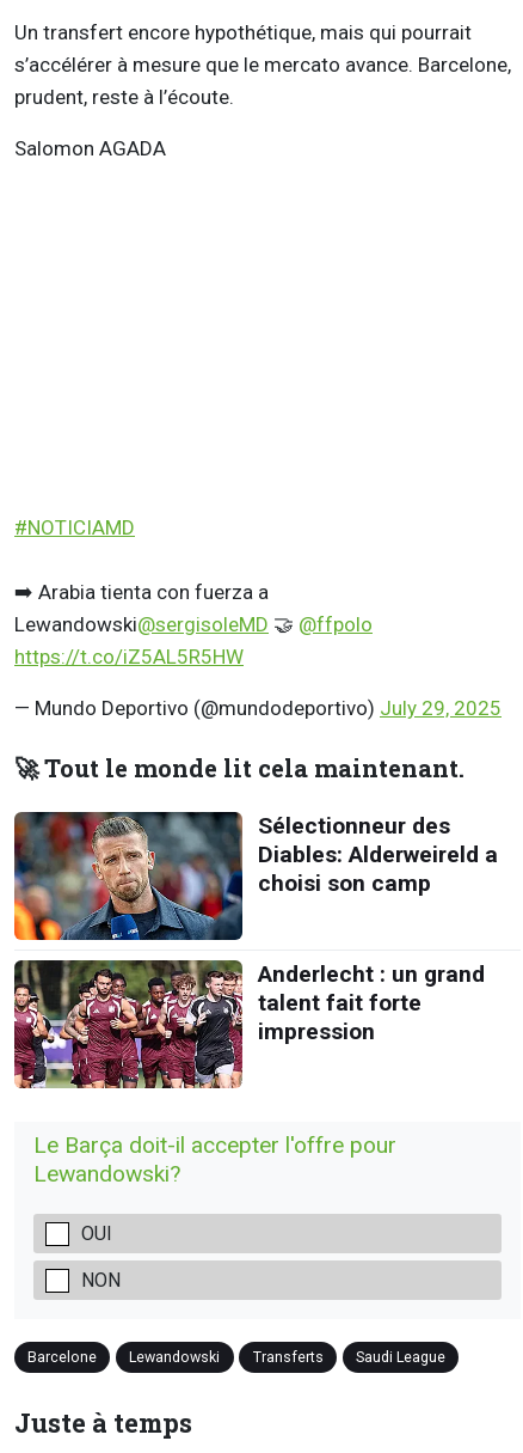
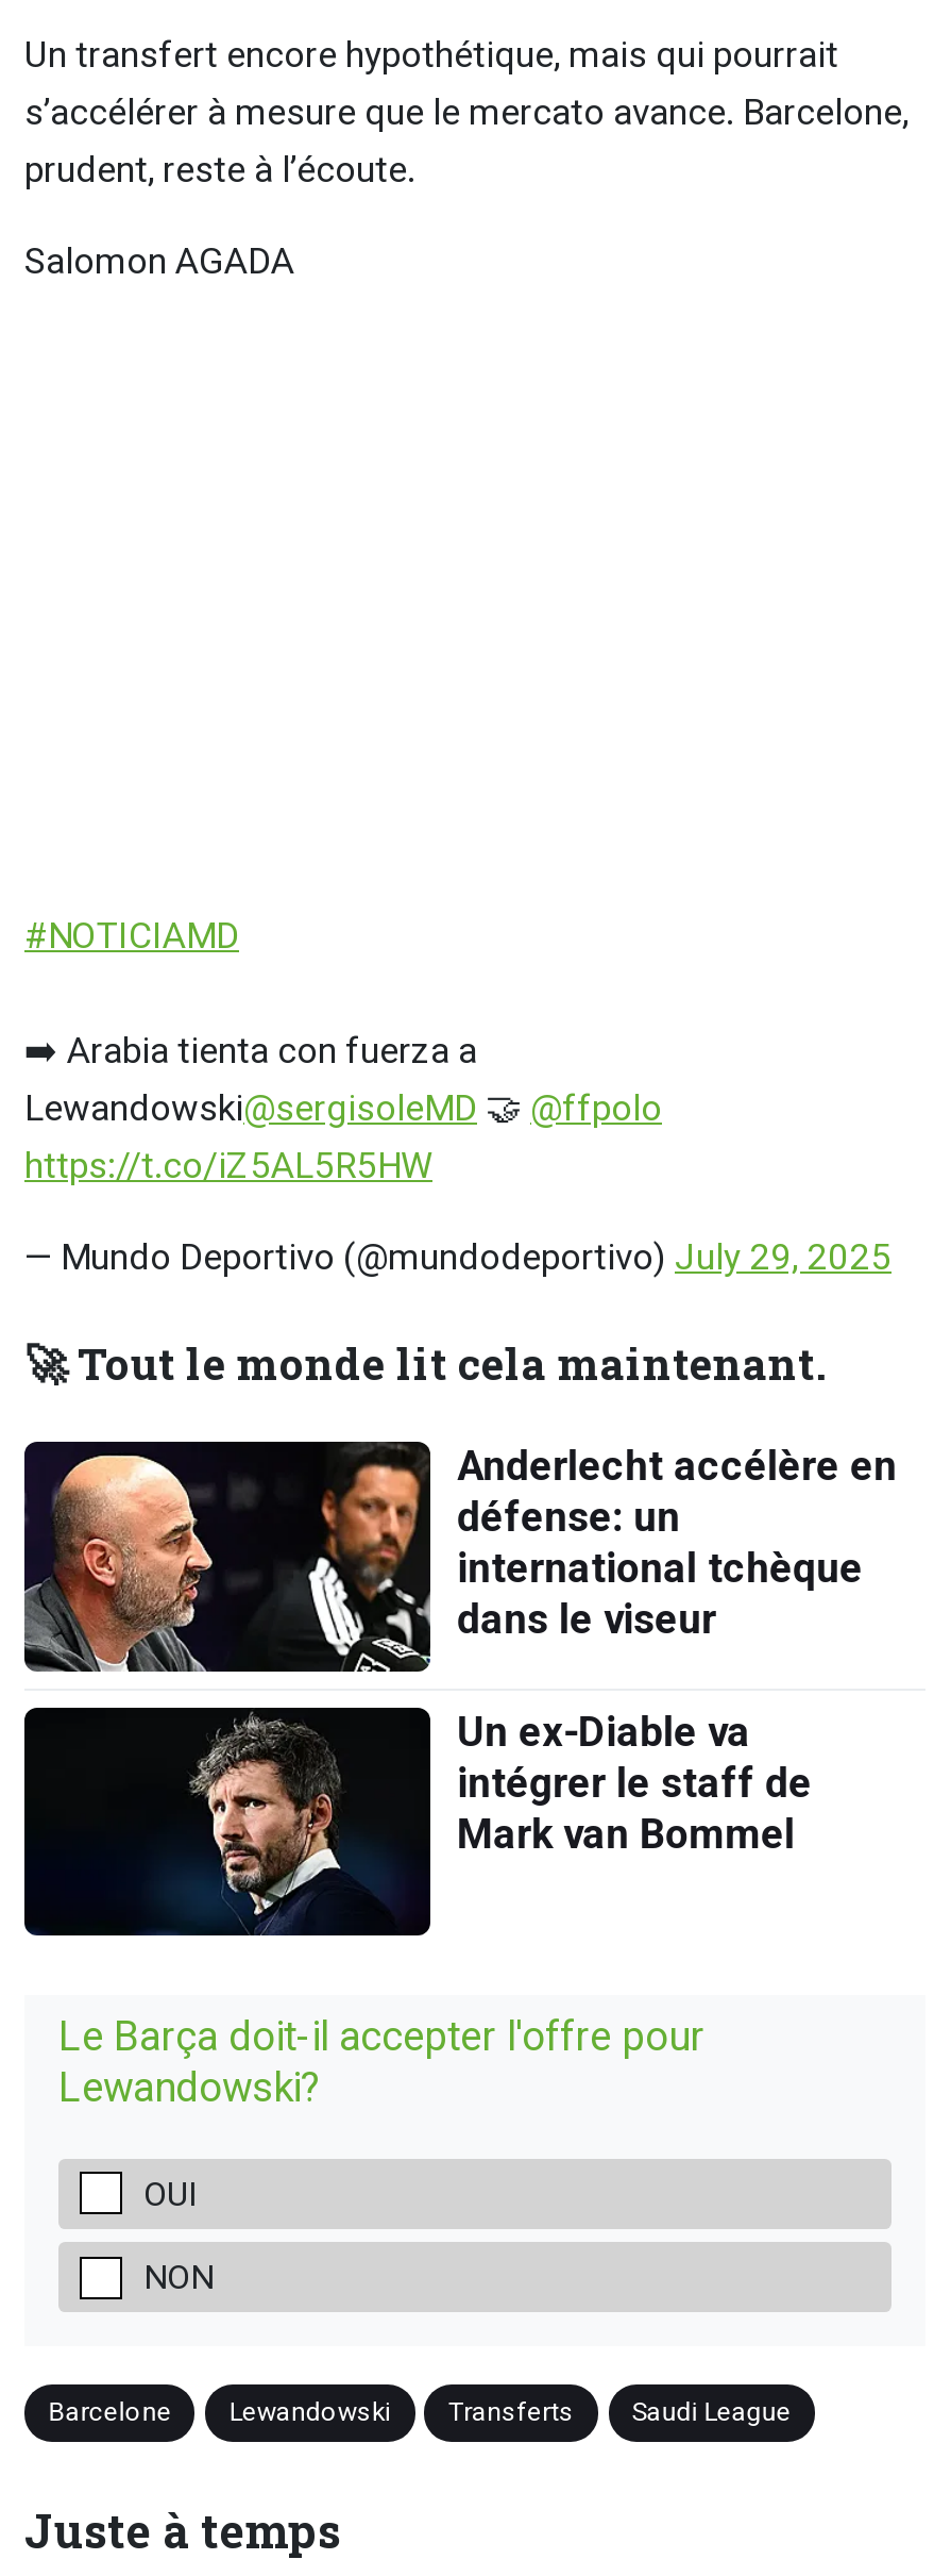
[13,811,497,941] [image] | Sélectionneur des | Diables: Alderweireld a | choisi son camp -> [22,1440,897,1674] [image] | Anderlecht accélère en | défense: un | international tchèque | dans le viseur
[13,959,484,1089] [image] | Anderlecht : un grand | talent fait forte | impression -> [22,1706,812,1938] [image] | Un ex-Diable va | intégrer le staff de | Mark van Bommel

